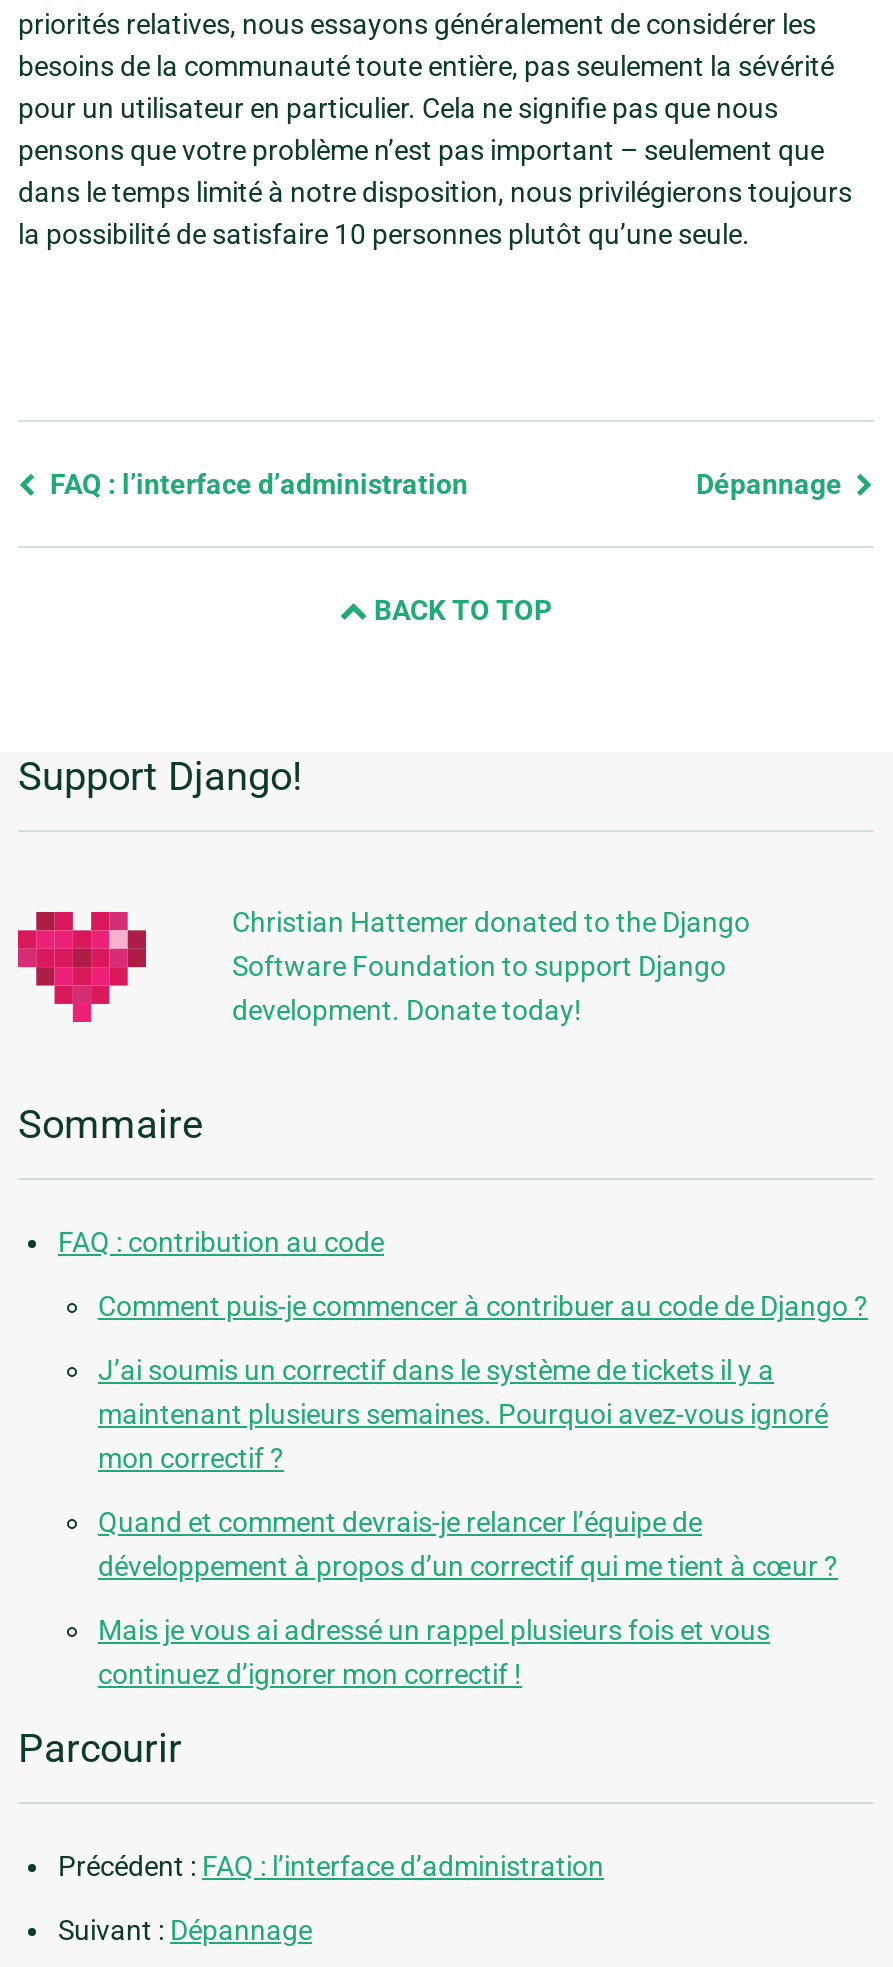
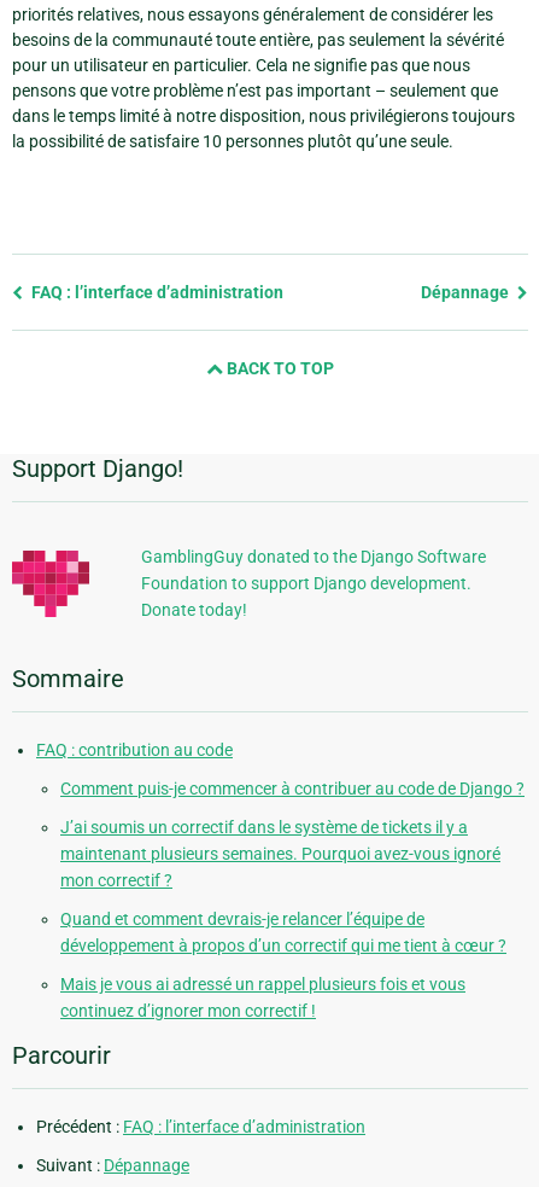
[232,905,750,1025] Christian Hattemer donated to the Django | Software Foundation to support Django | development. Donate today! -> [141,547,486,619] GamblingGuy donated to the Django Software | Foundation to support Django development. | Donate today!

